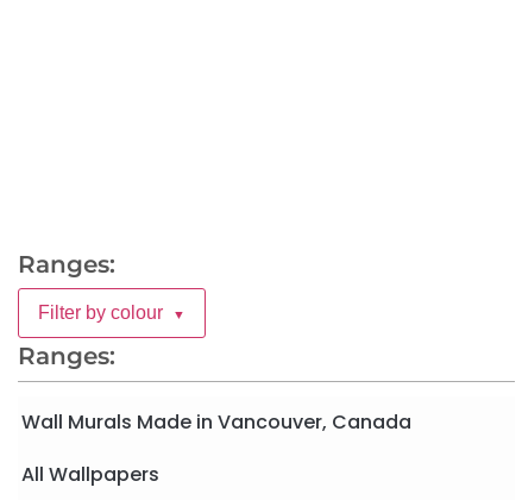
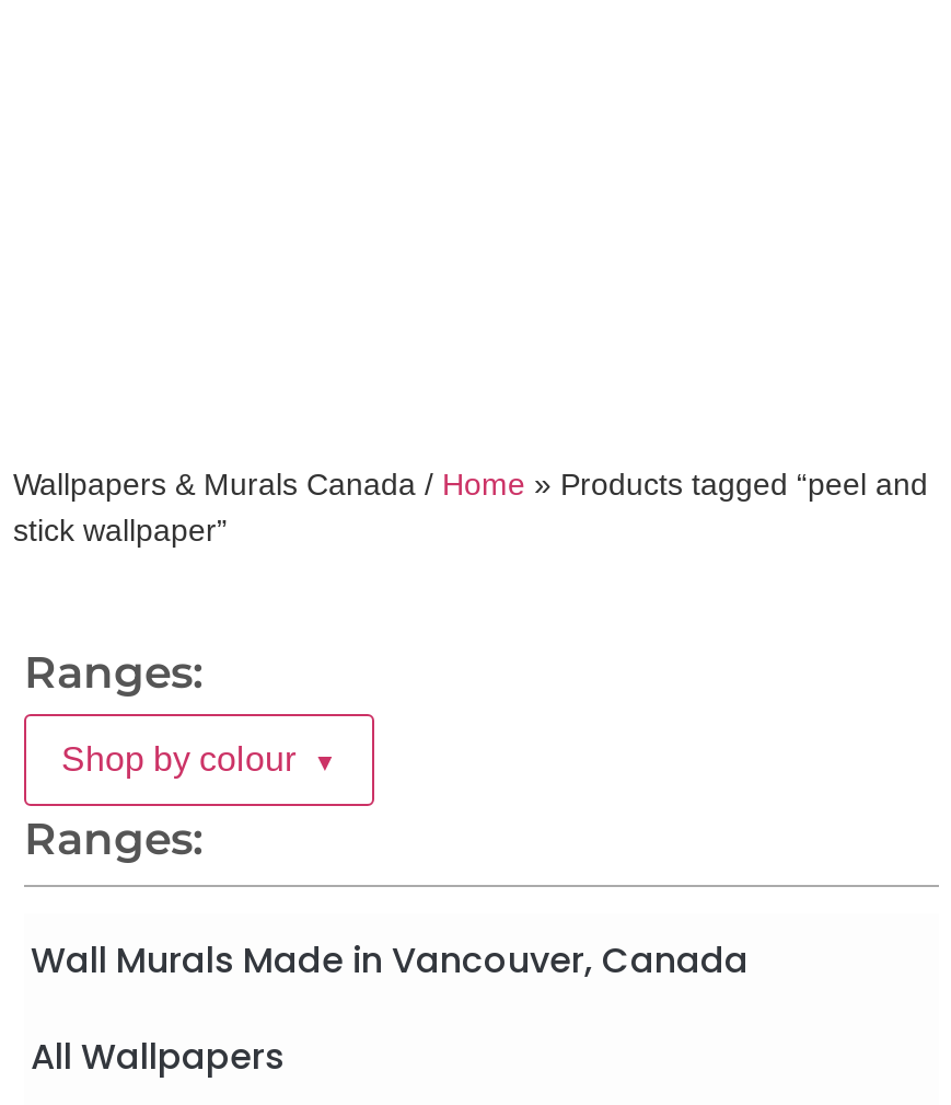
none -> [13,467,928,548] Wallpapers & Murals Canada / Home» Products tagged “peel and | stick wallpaper”
[38,302,163,322] Filter by colour -> [61,741,295,778] Shop by colour

